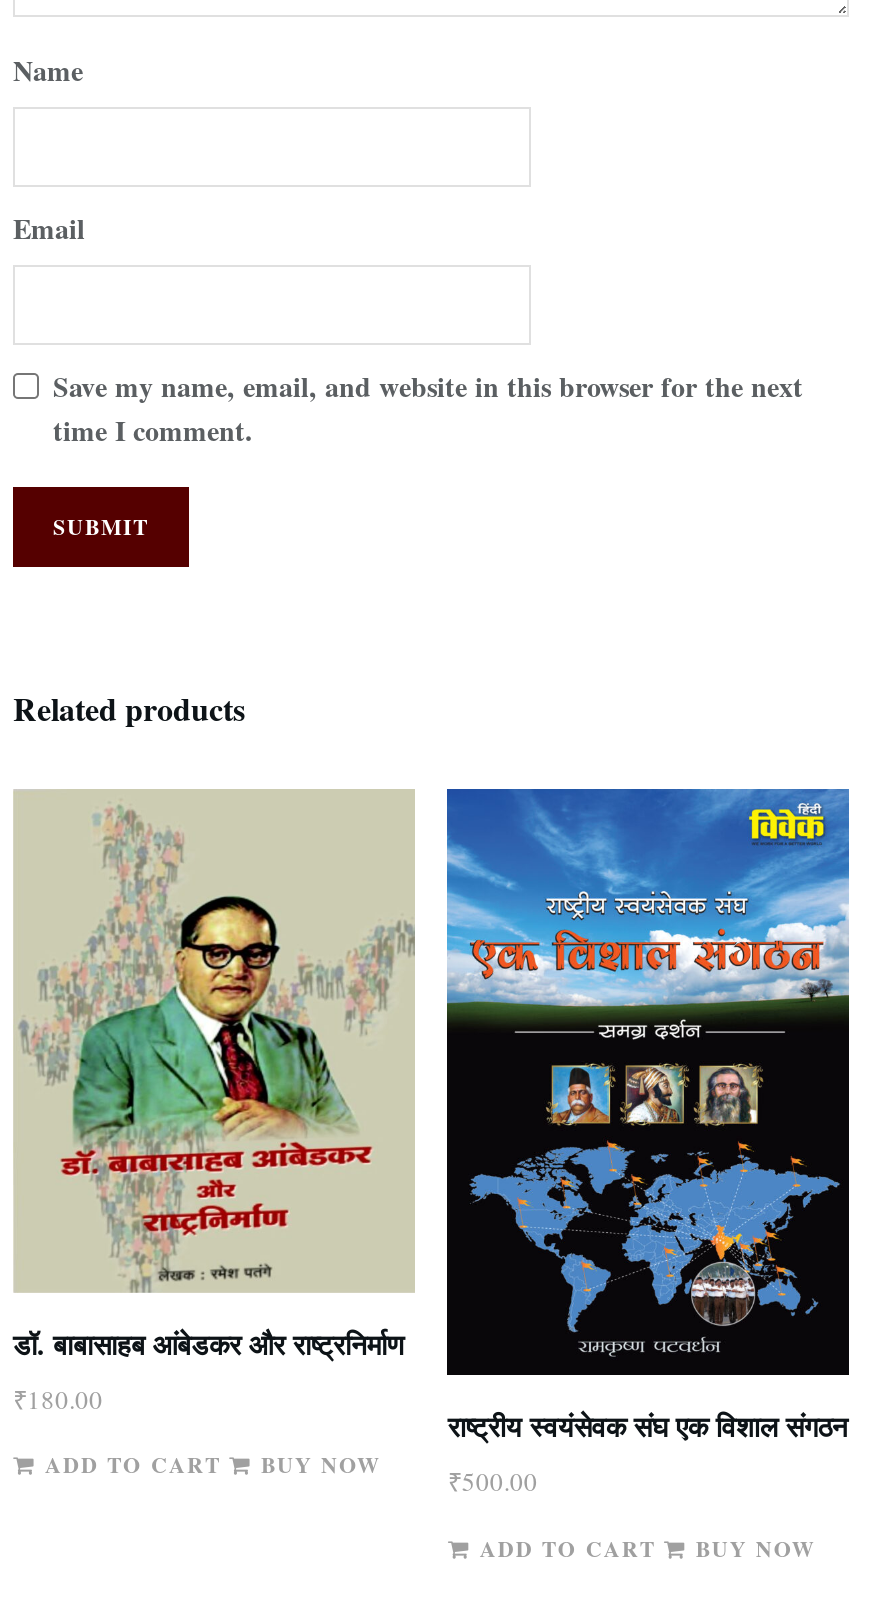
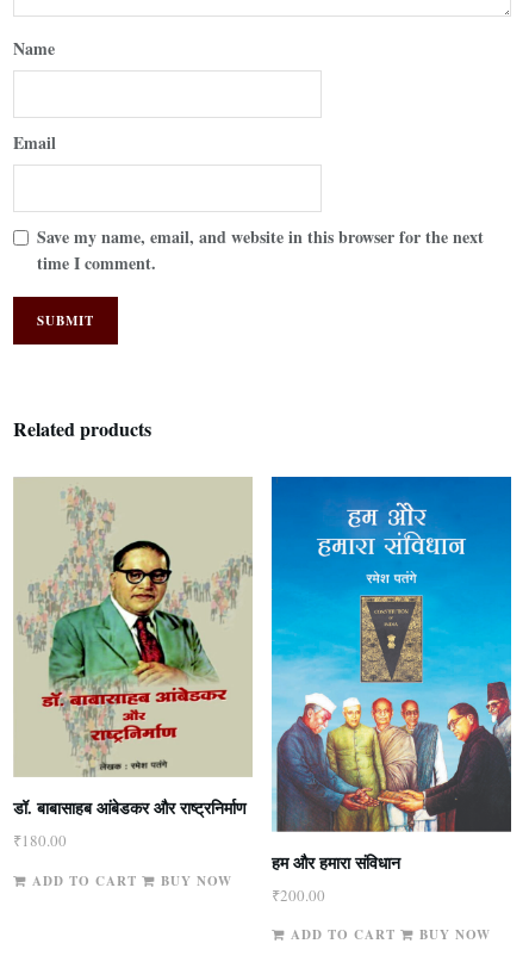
[445,787,851,1499] [image] | राष्ट्रीय स्वयंसेवक संघ एक विशाल संगठन | ₹500.00 -> [270,476,512,905] [image] | हम और हमारा संविधान | ₹200.00

